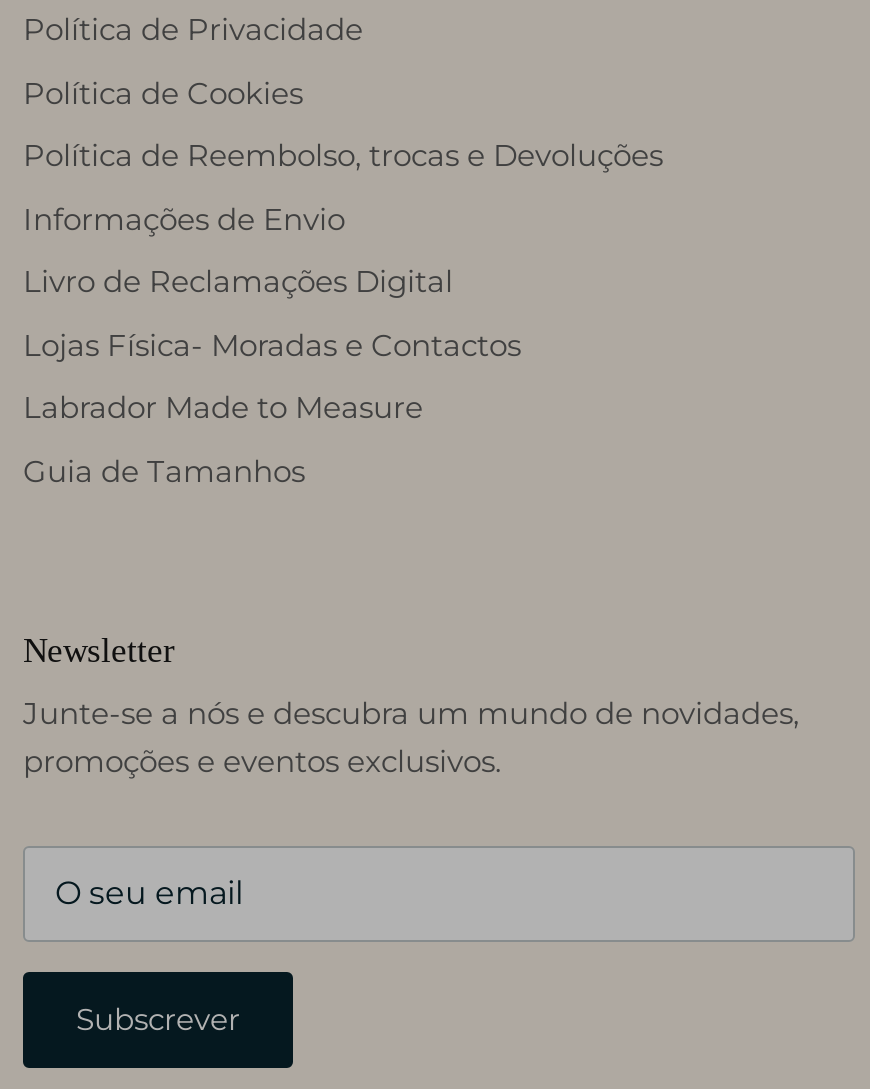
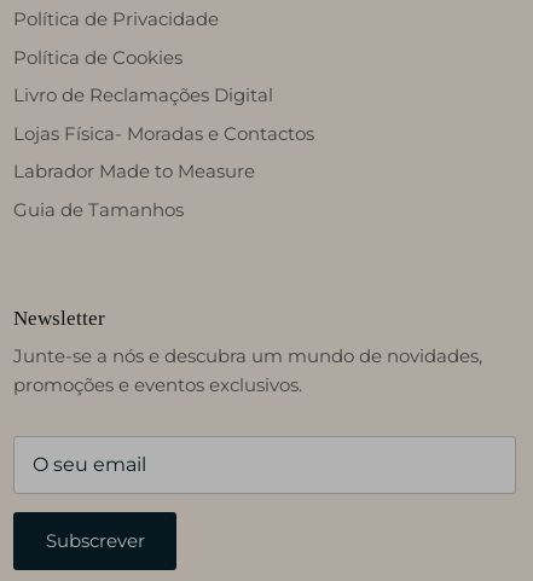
[23,136,663,237] Política de Reembolso, trocas e Devoluções | Informações de Envio -> none

